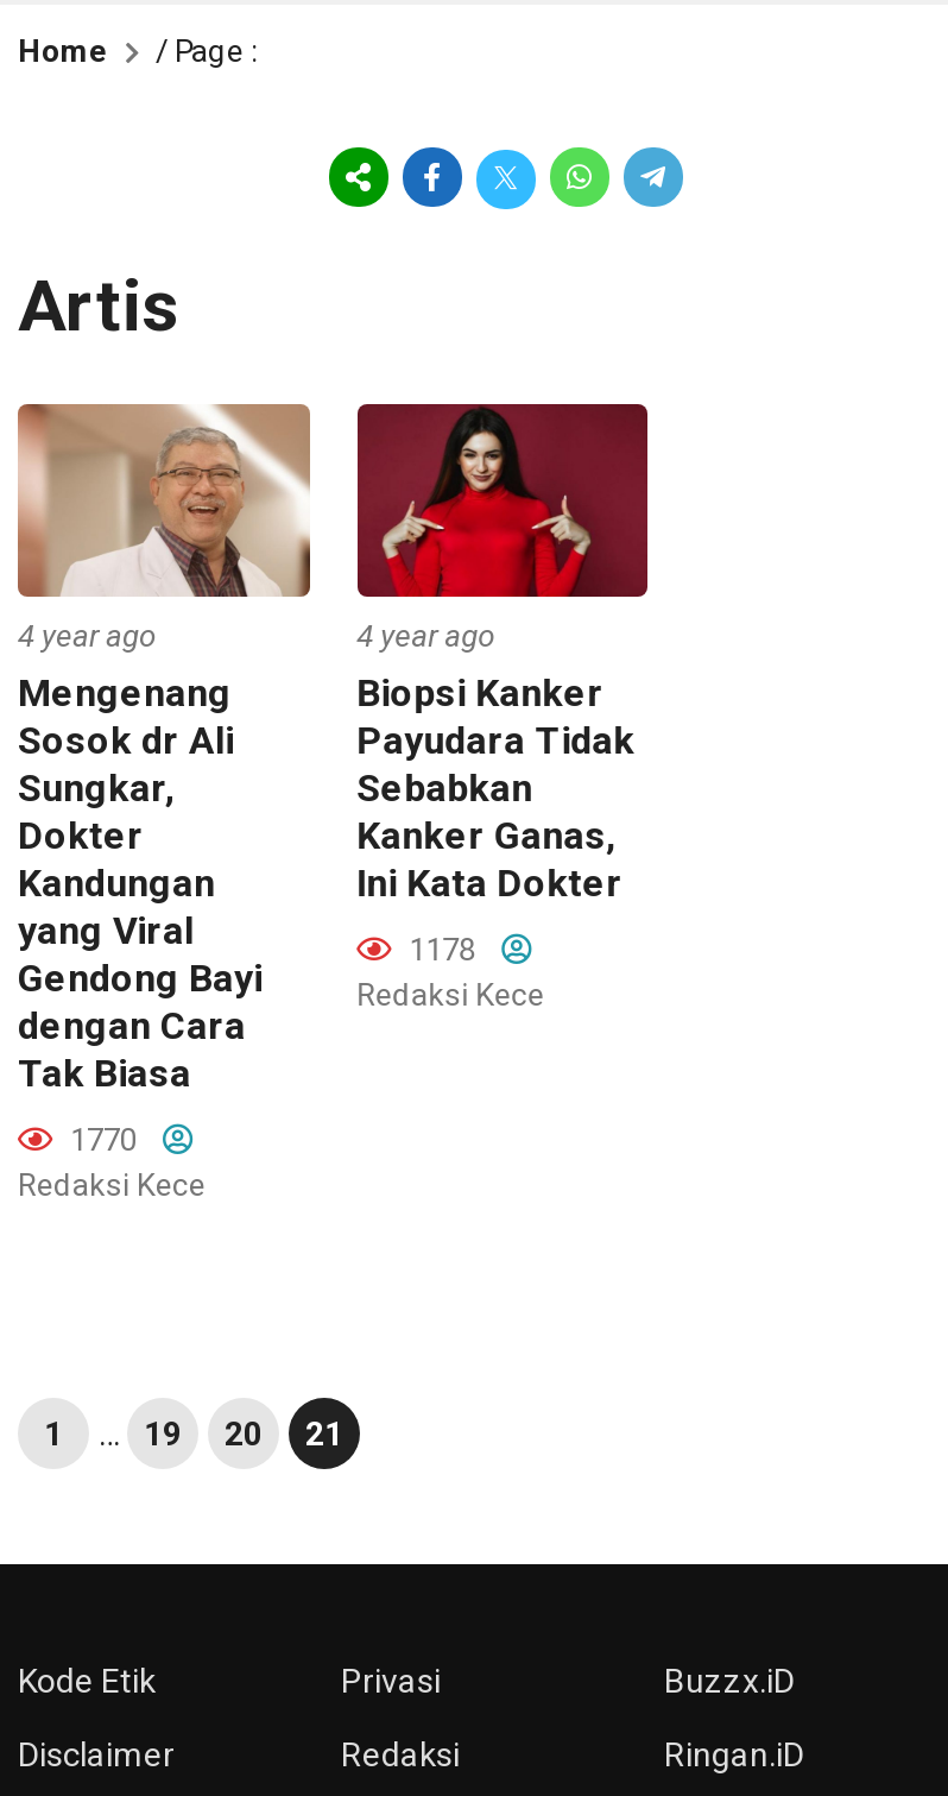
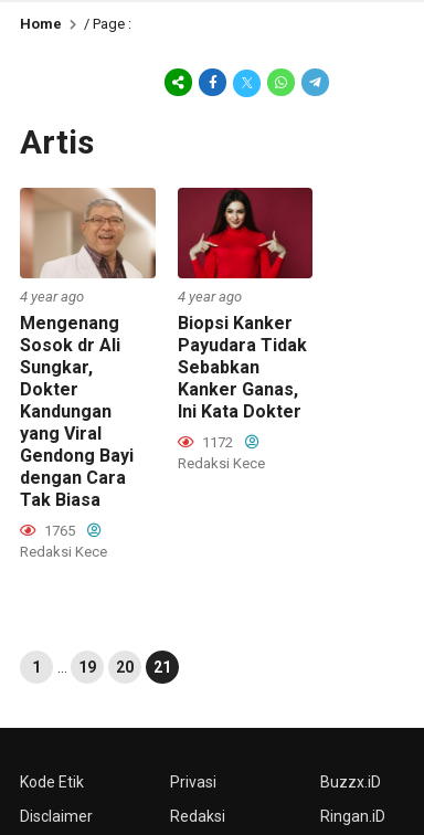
[402,933,475,968] 1178 -> [198,434,233,450] 1172
[63,1123,137,1159] 1770 -> [41,522,75,538] 1765

